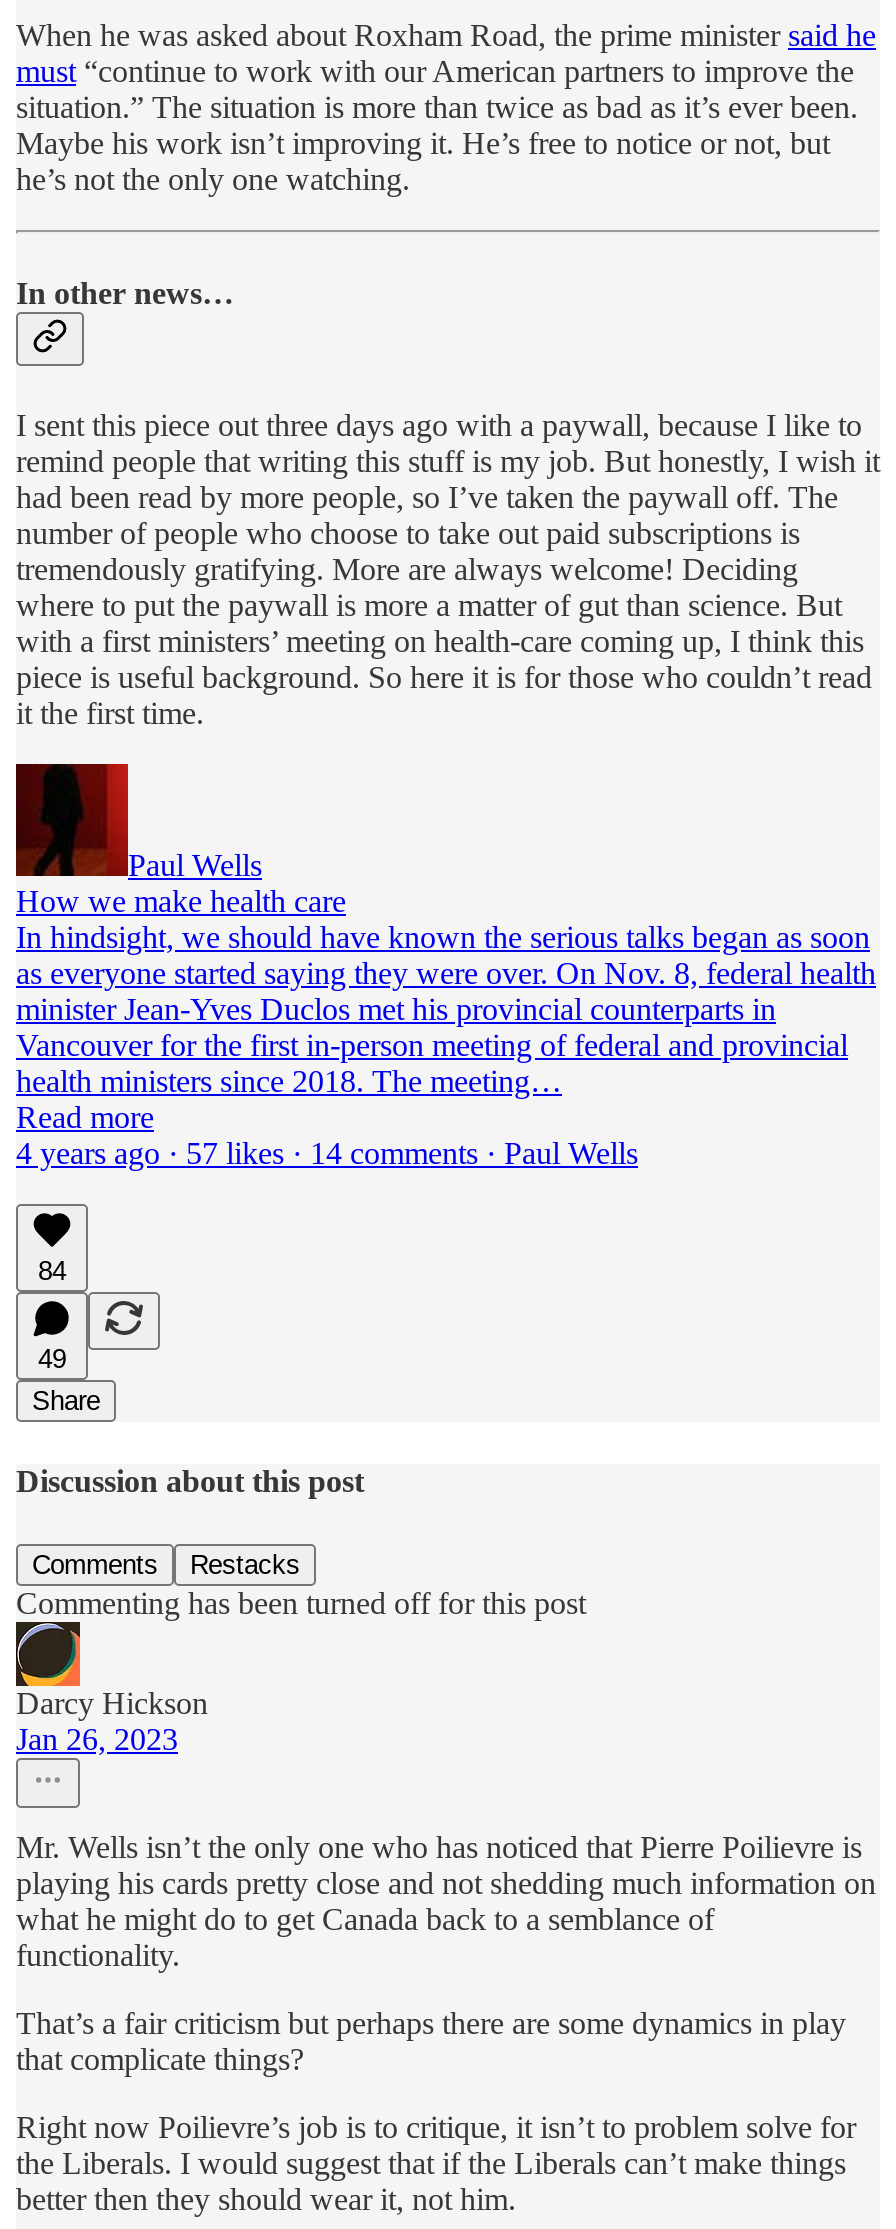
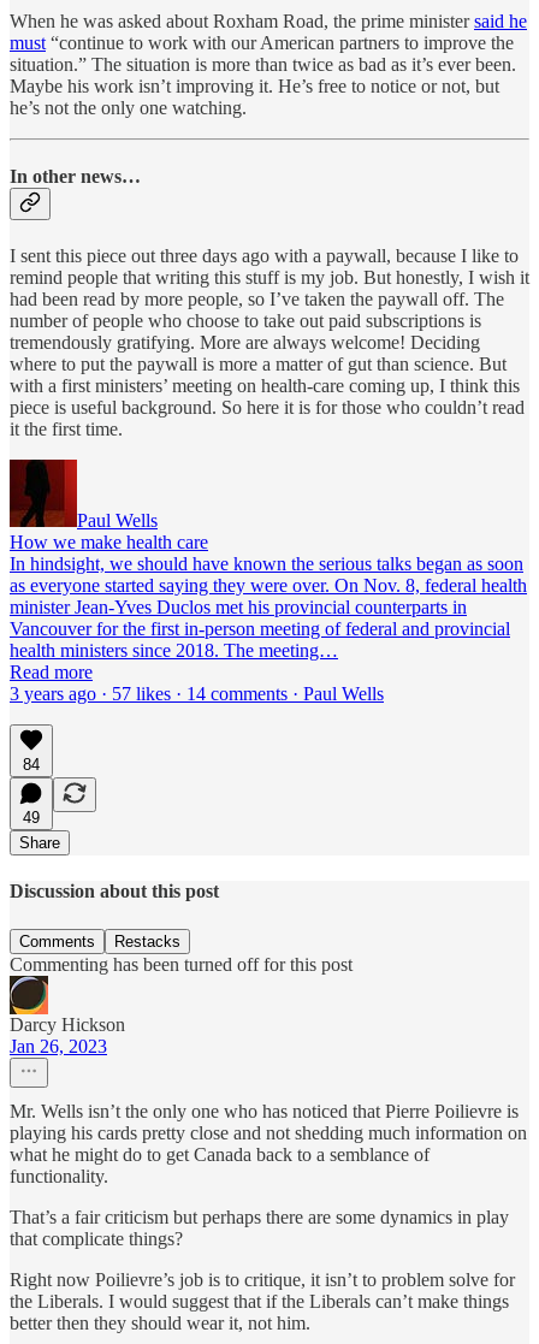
[16,1136,638,1170] 4 years ago · 57 likes · 14 comments · Paul Wells -> [10,684,384,704] 3 years ago · 57 likes · 14 comments · Paul Wells

